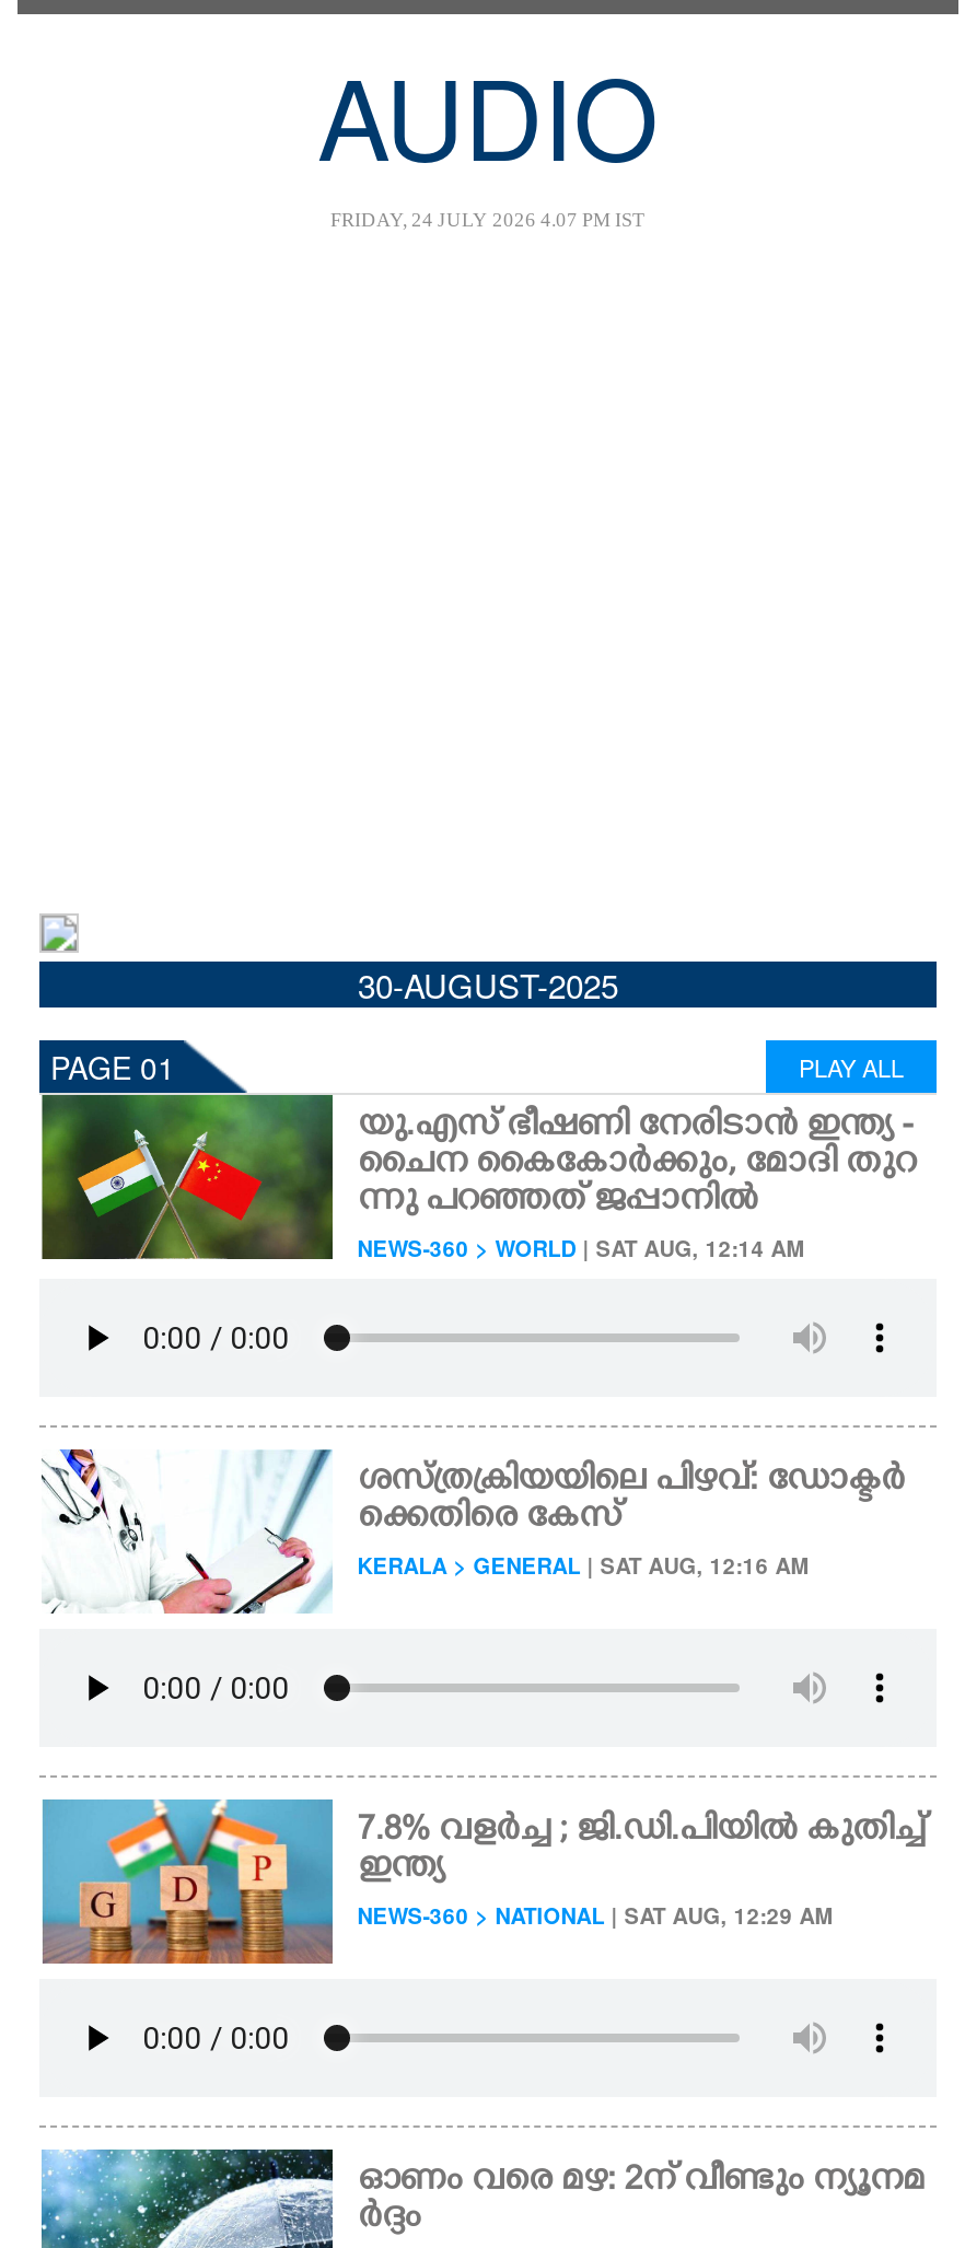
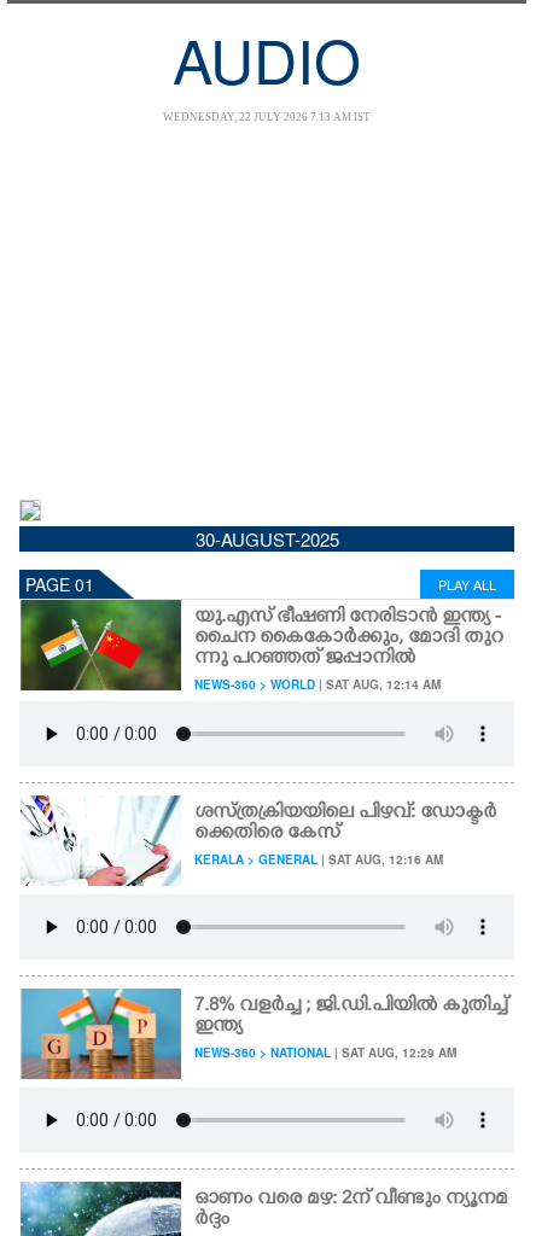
[330,209,646,231] FRIDAY, 24 JULY 2026 4.07 PM IST -> [163,111,371,123] WEDNESDAY, 22 JULY 2026 7.13 AM IST

